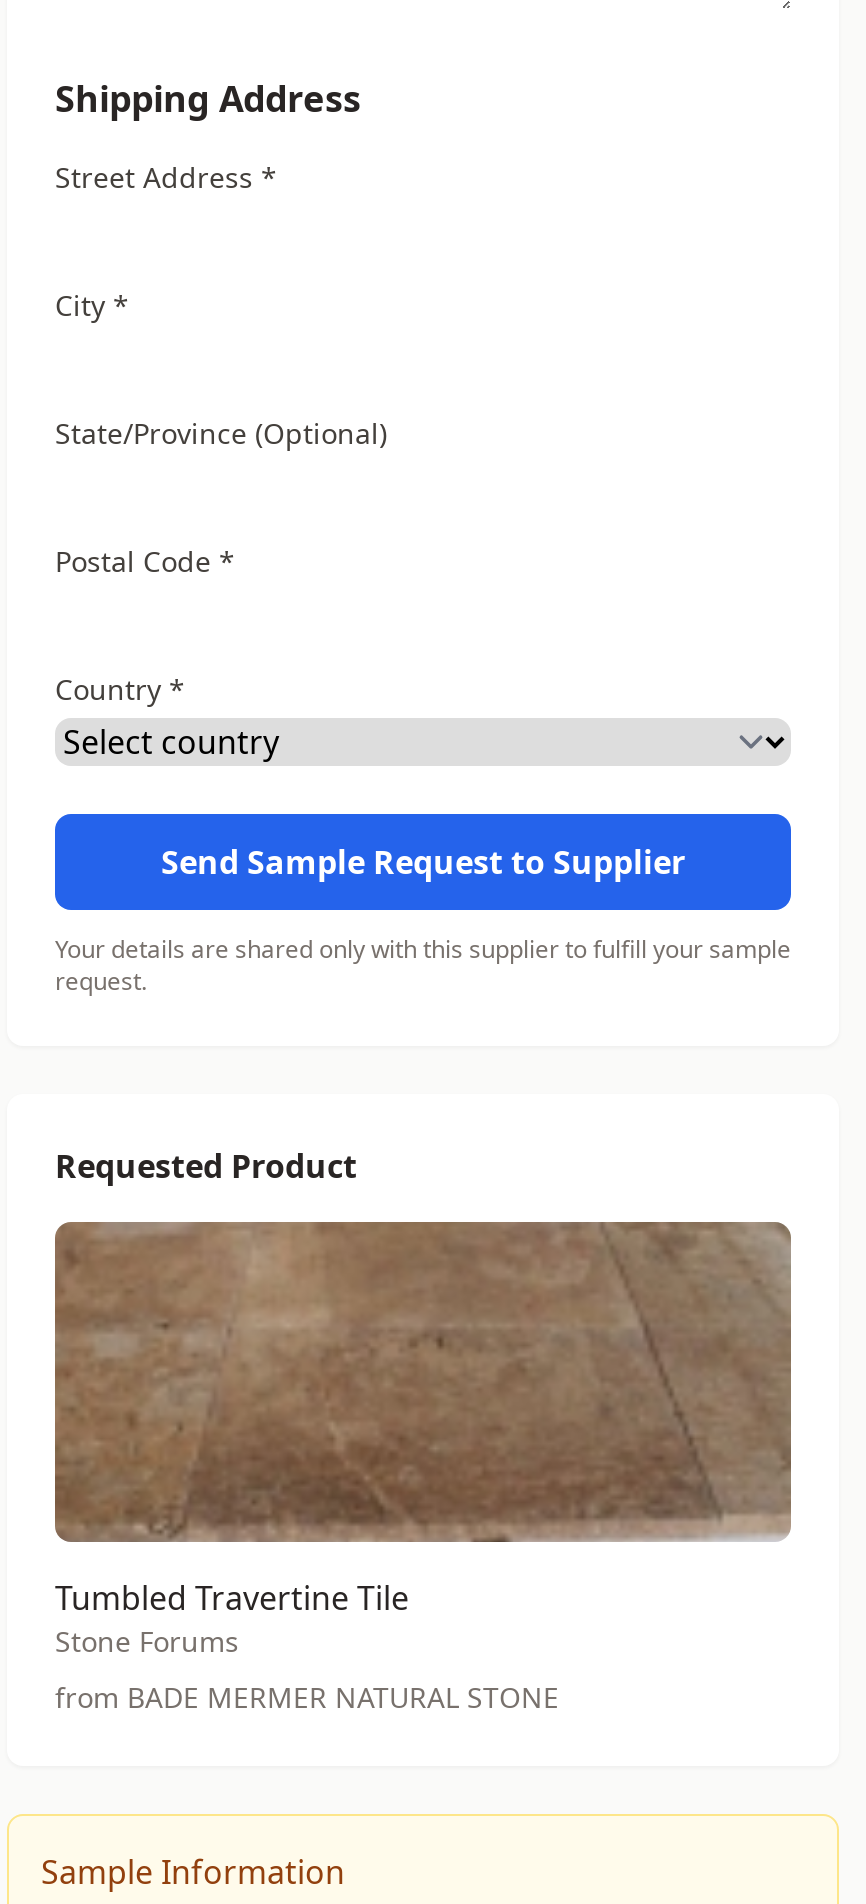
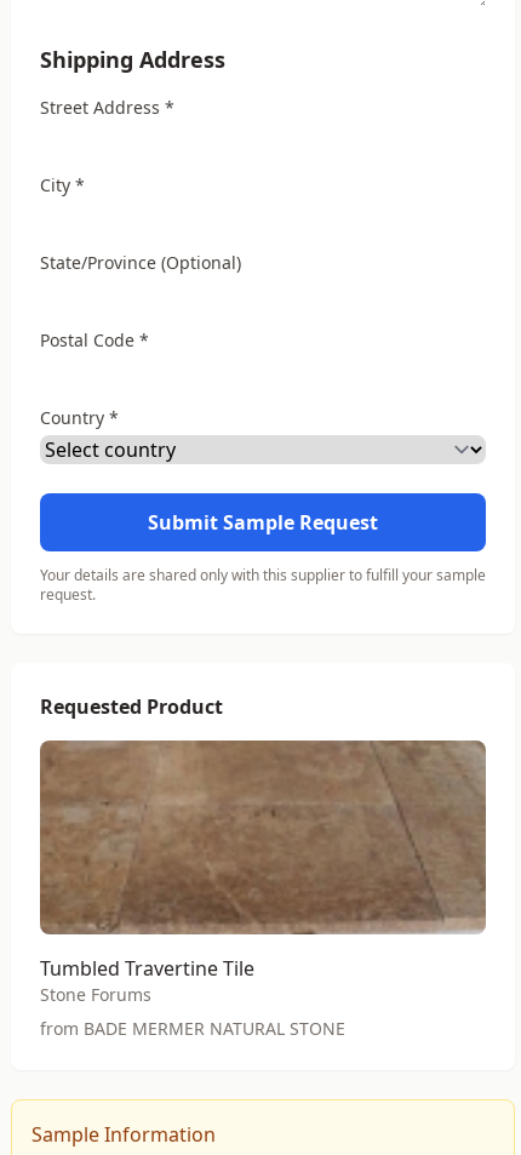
[161,840,685,884] Send Sample Request to Supplier -> [148,509,378,536] Submit Sample Request

